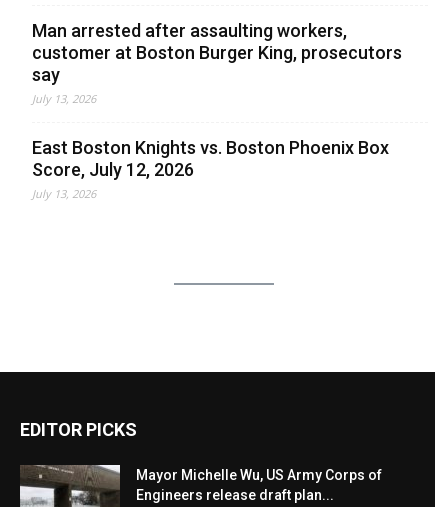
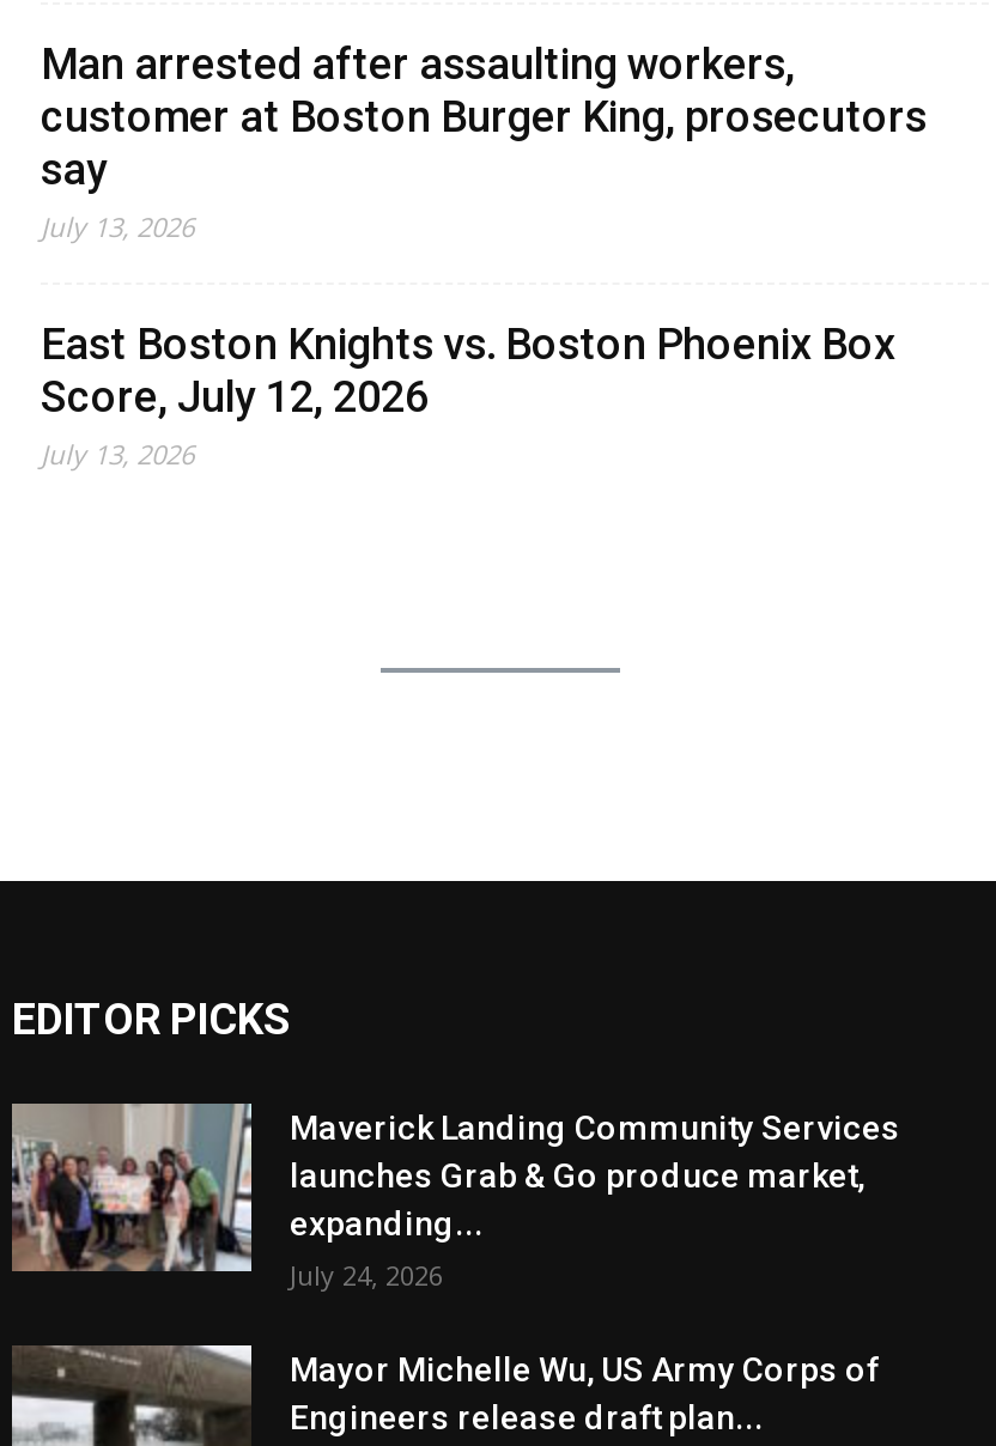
none -> [12,1104,900,1293] [image] | Maverick Landing Community Services | launches Grab & Go produce market, | expanding... | July 24, 2026

